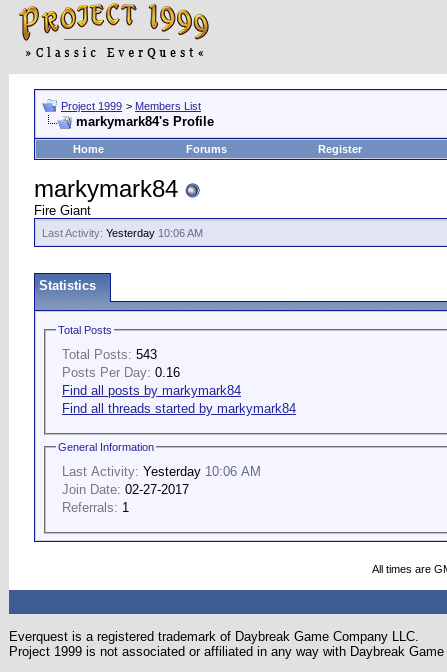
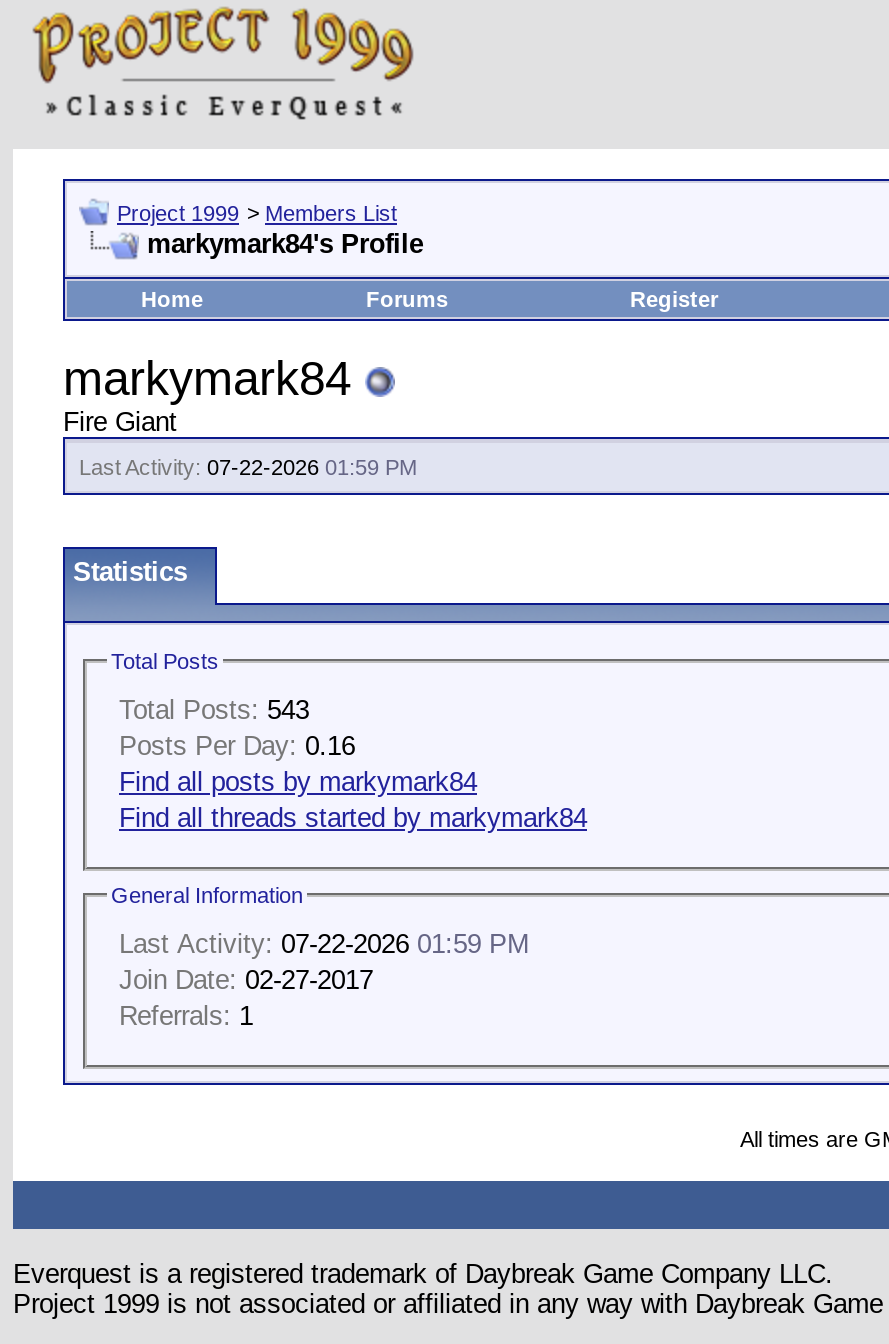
[42,227,203,239] Last Activity: Yesterday 10:06 AM -> [79,455,417,479] Last Activity: 07-22-2026 01:59 PM
[62,464,261,479] Last Activity: Yesterday 10:06 AM -> [119,928,529,958] Last Activity: 07-22-2026 01:59 PM

